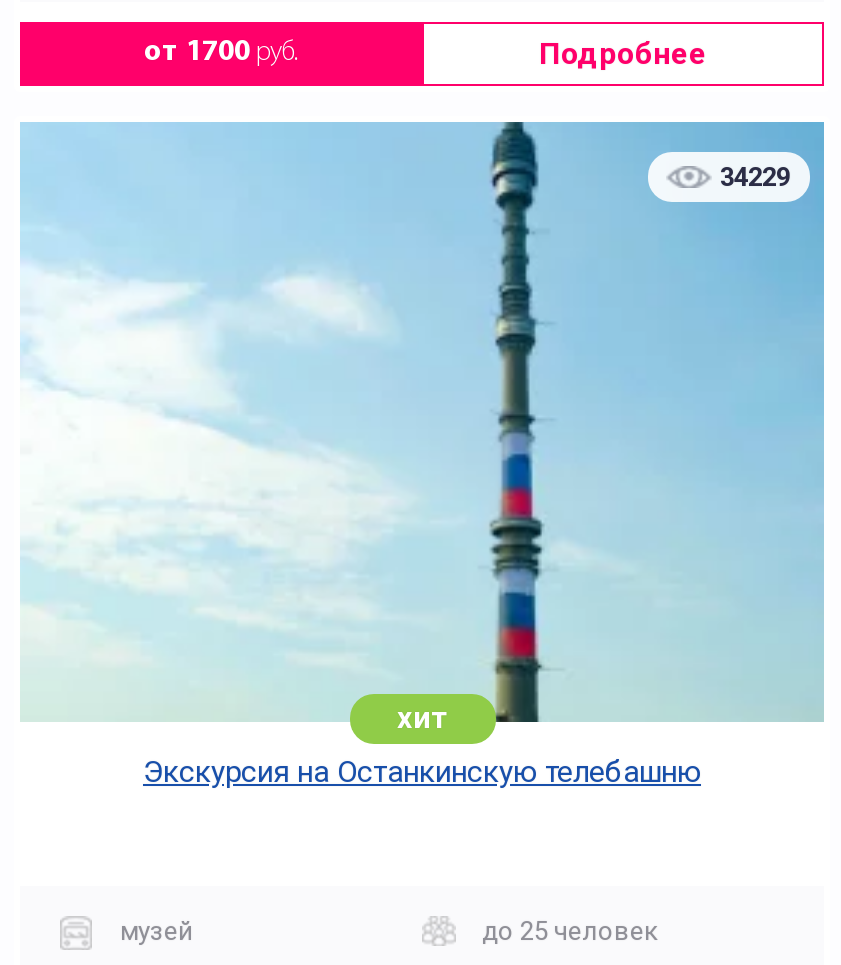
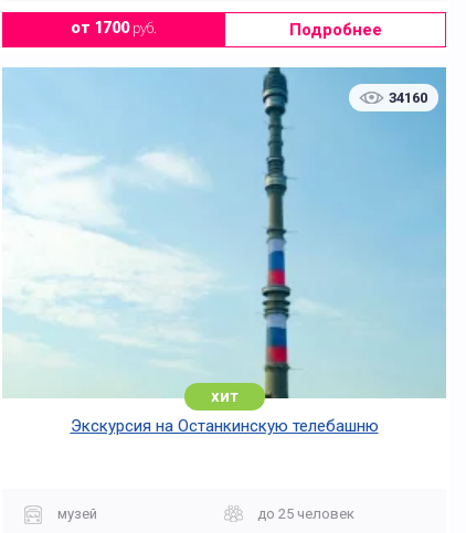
[720,162,790,192] 34229 -> [389,89,427,106] 34160

